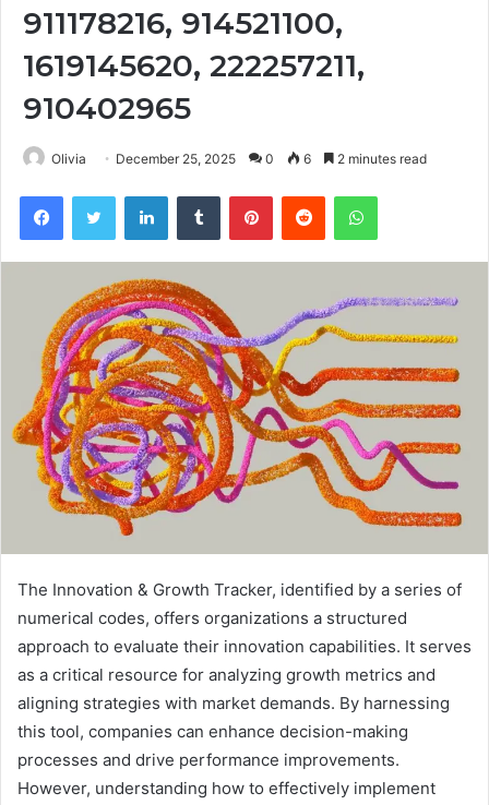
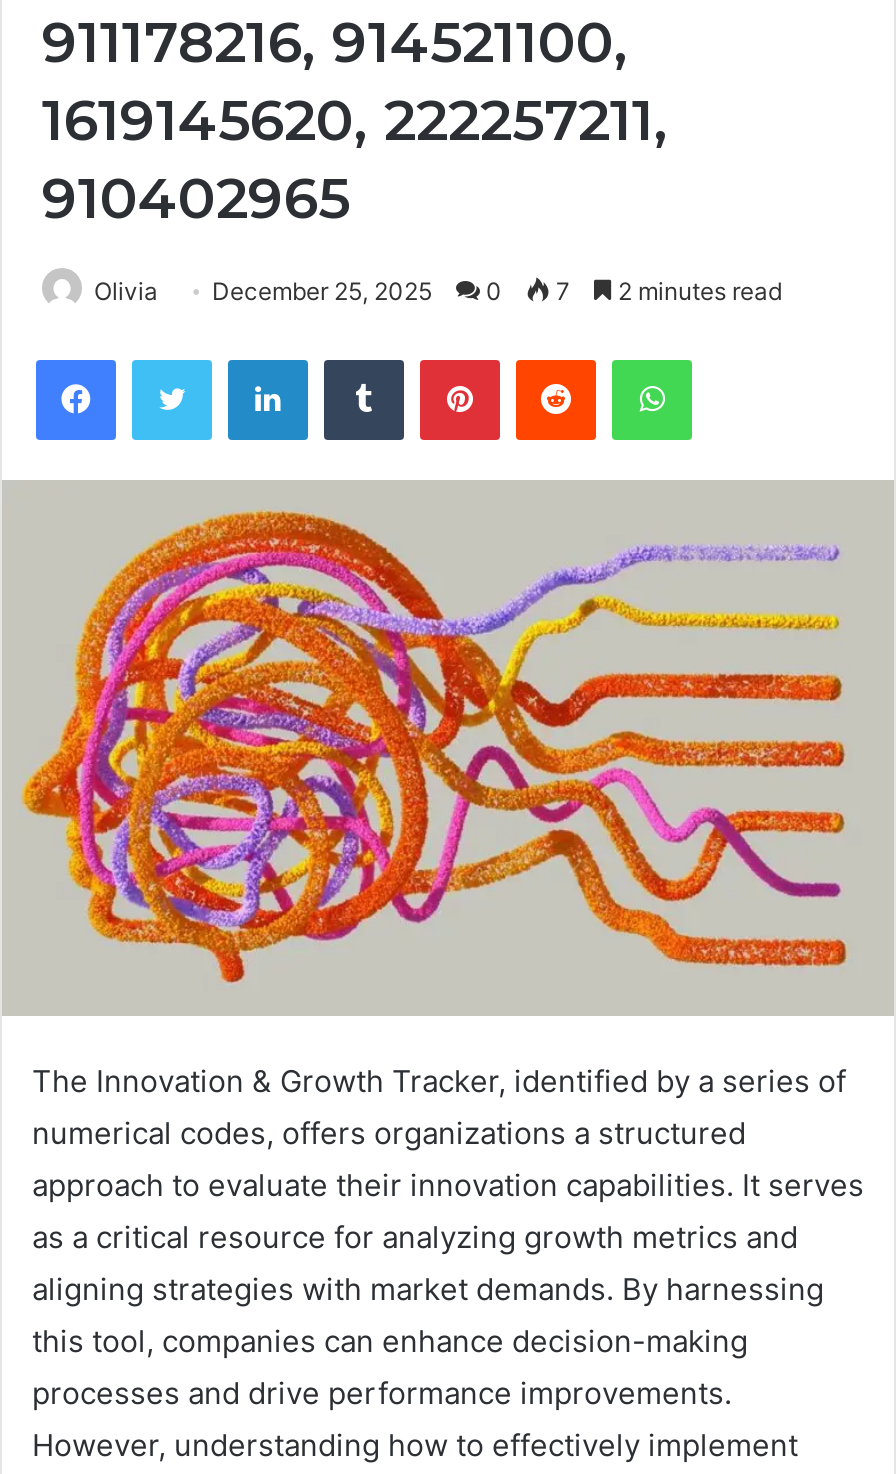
[51,150,427,167] Olivia December 25, 2025 0 6 2 minutes read -> [94,275,782,305] Olivia December 25, 2025 0 7 2 minutes read

